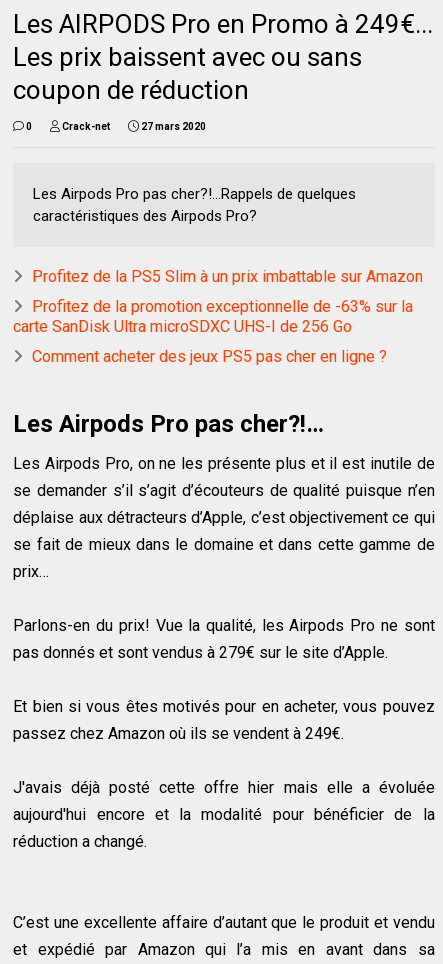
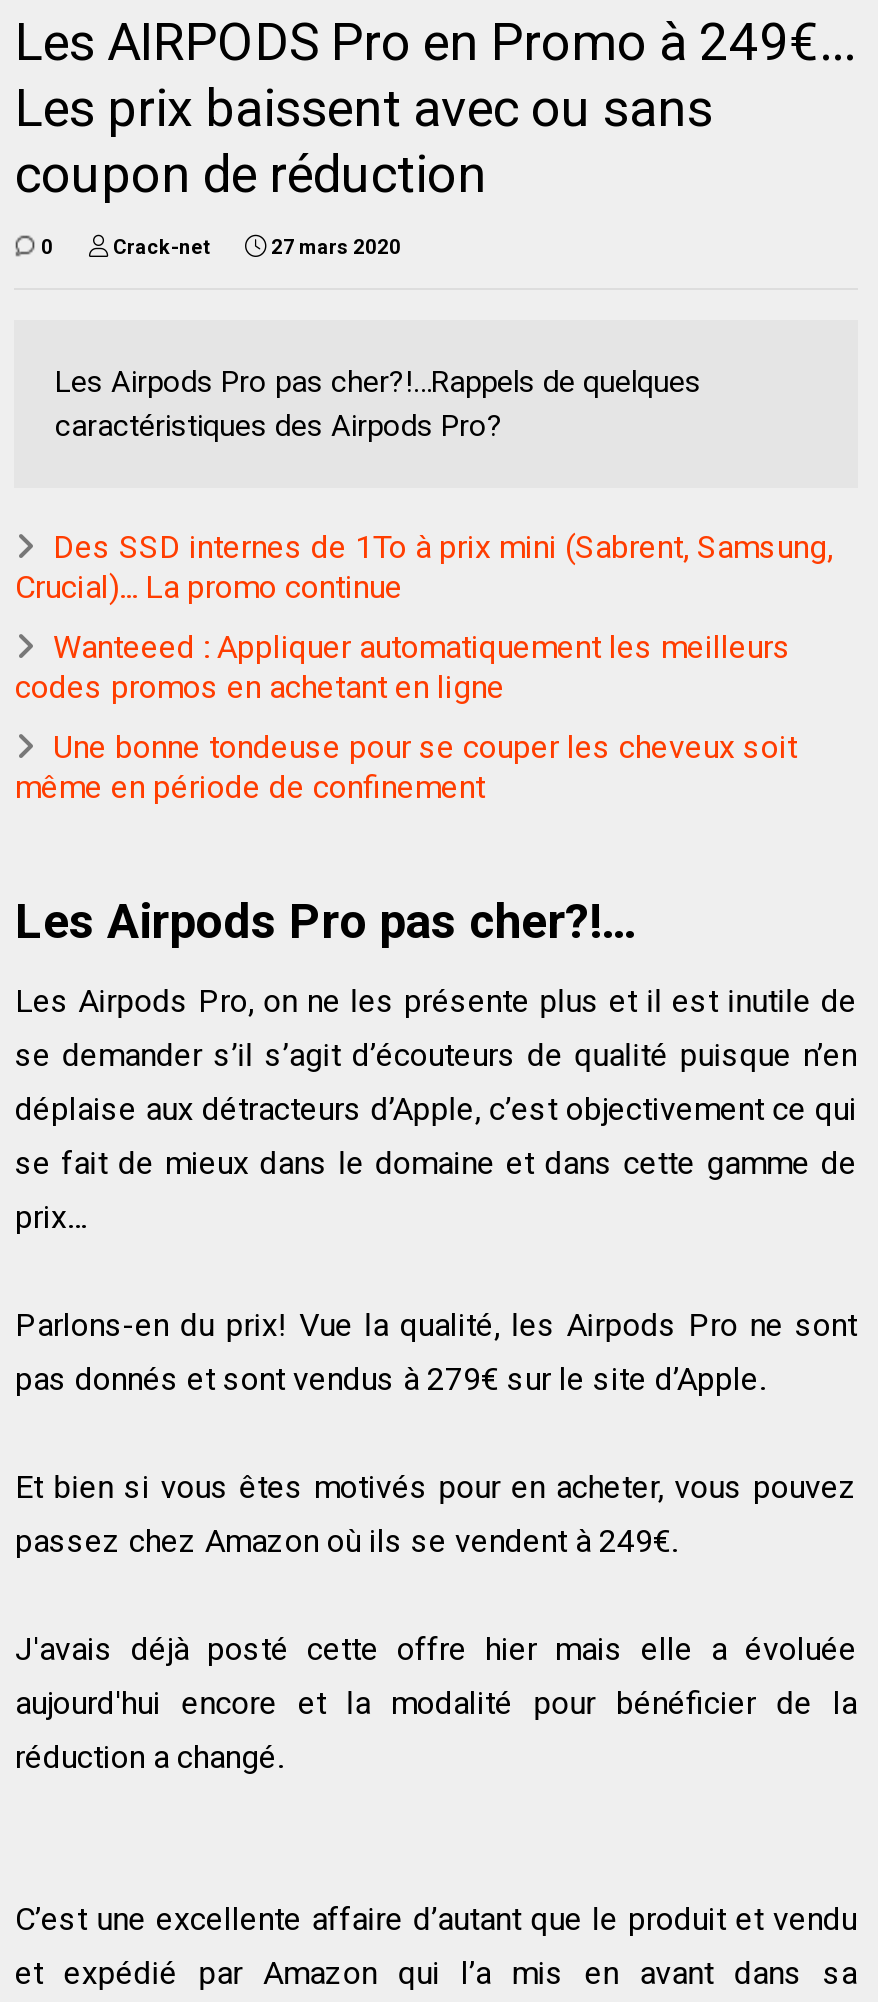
[32,267,423,286] Profitez de la PS5 Slim à un prix imbattable sur Amazon -> [15,528,833,606] Des SSD internes de 1To à prix mini (Sabrent, Samsung, | Crucial)... La promo continue
[13,297,413,336] Profitez de la promotion exceptionnelle de -63% sur la | carte SanDisk Ultra microSDXC UHS-I de 256 Go -> [15,628,791,706] Wanteeed : Appliquer automatiquement les meilleurs | codes promos en achetant en ligne
[32,347,387,366] Comment acheter des jeux PS5 pas cher en ligne ? -> [15,728,797,806] Une bonne tondeuse pour se couper les cheveux soit | même en période de confinement

